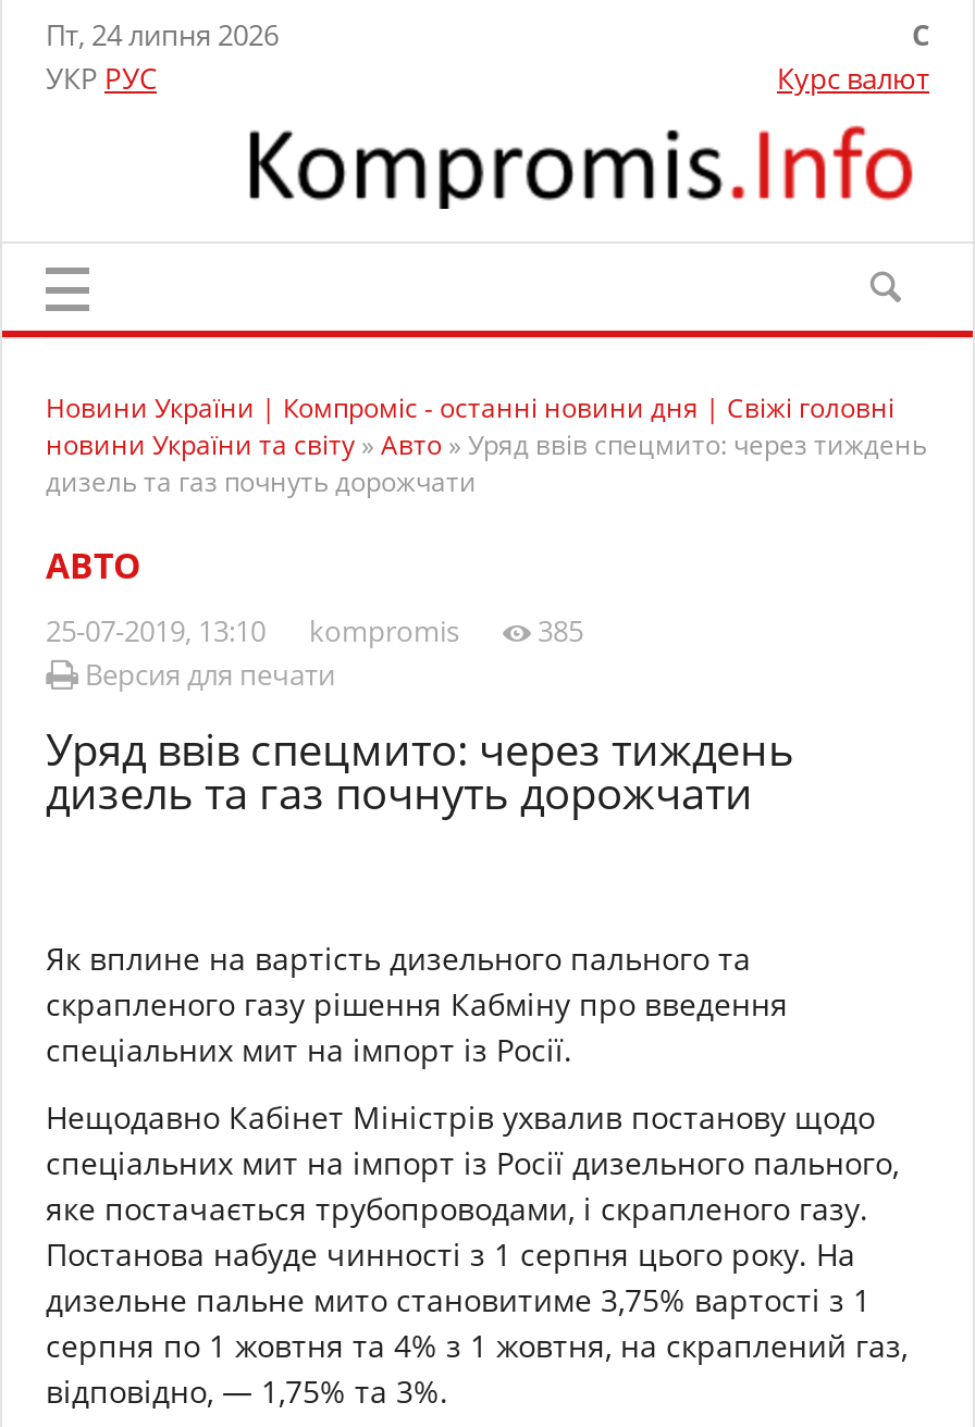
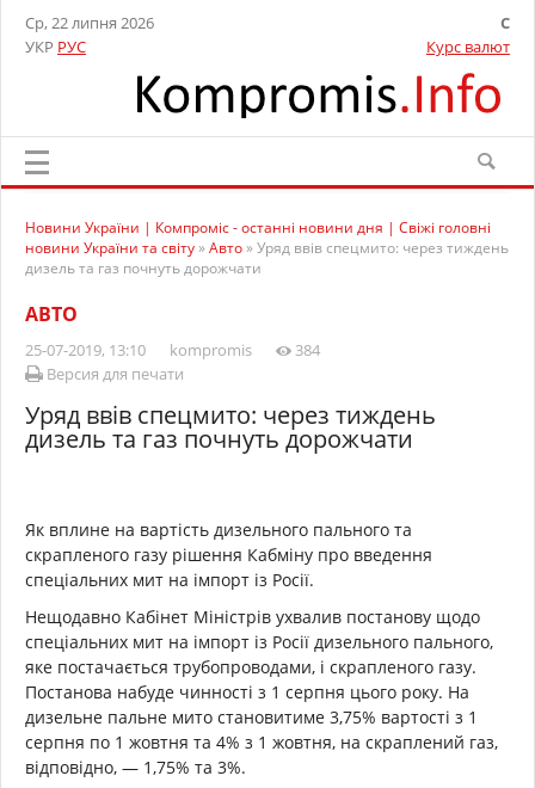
[46,15,279,54] Пт, 24 липня 2026 -> [25,12,154,33] Ср, 22 липня 2026
[46,611,583,650] 25-07-2019, 13:10 kompromis 385 -> [25,339,320,361] 25-07-2019, 13:10 kompromis 384

